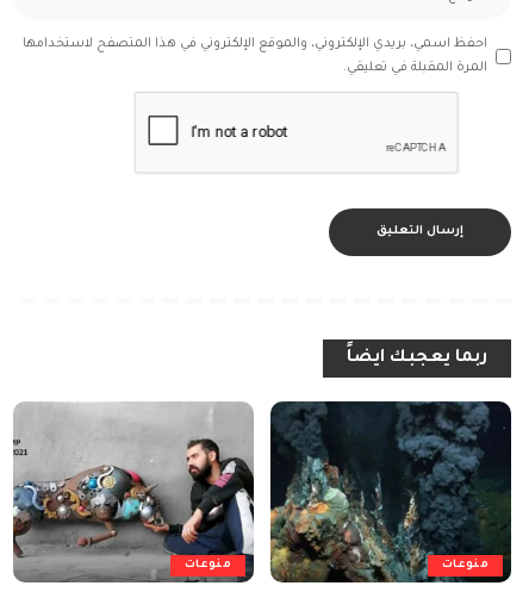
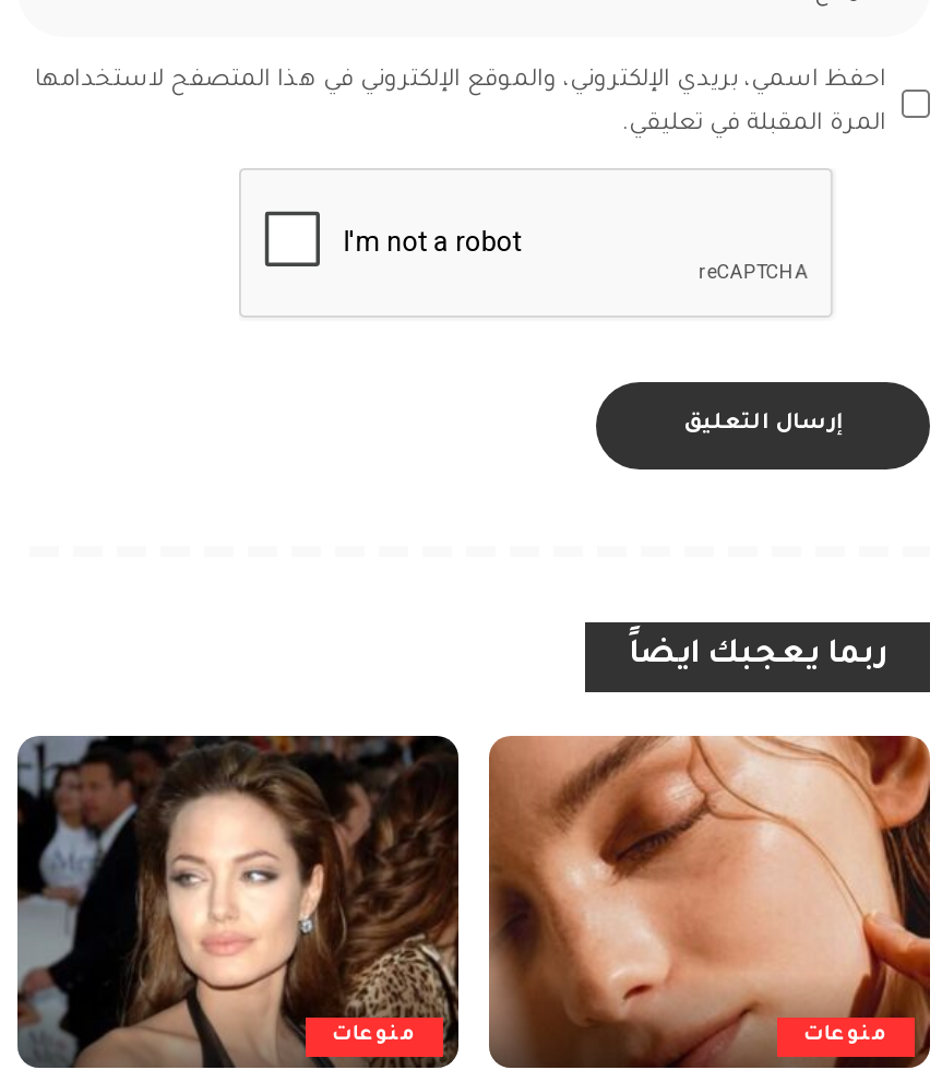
[12,401,255,582] [image] -> [17,734,461,1068] [image]
[269,400,512,584] [image] -> [487,734,932,1068] [image]

